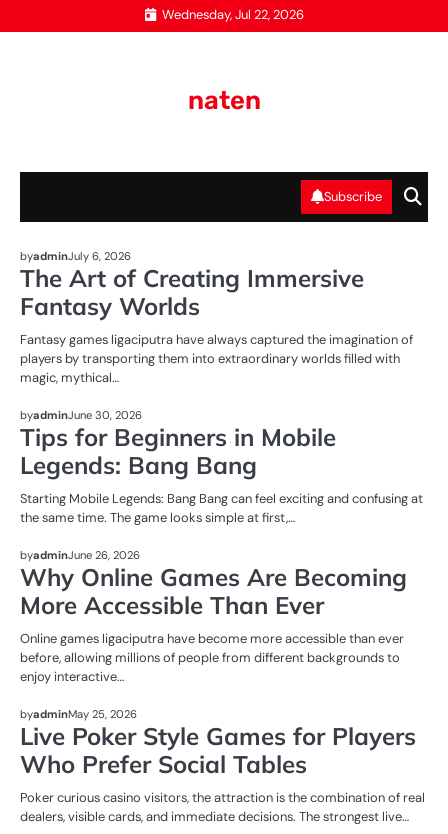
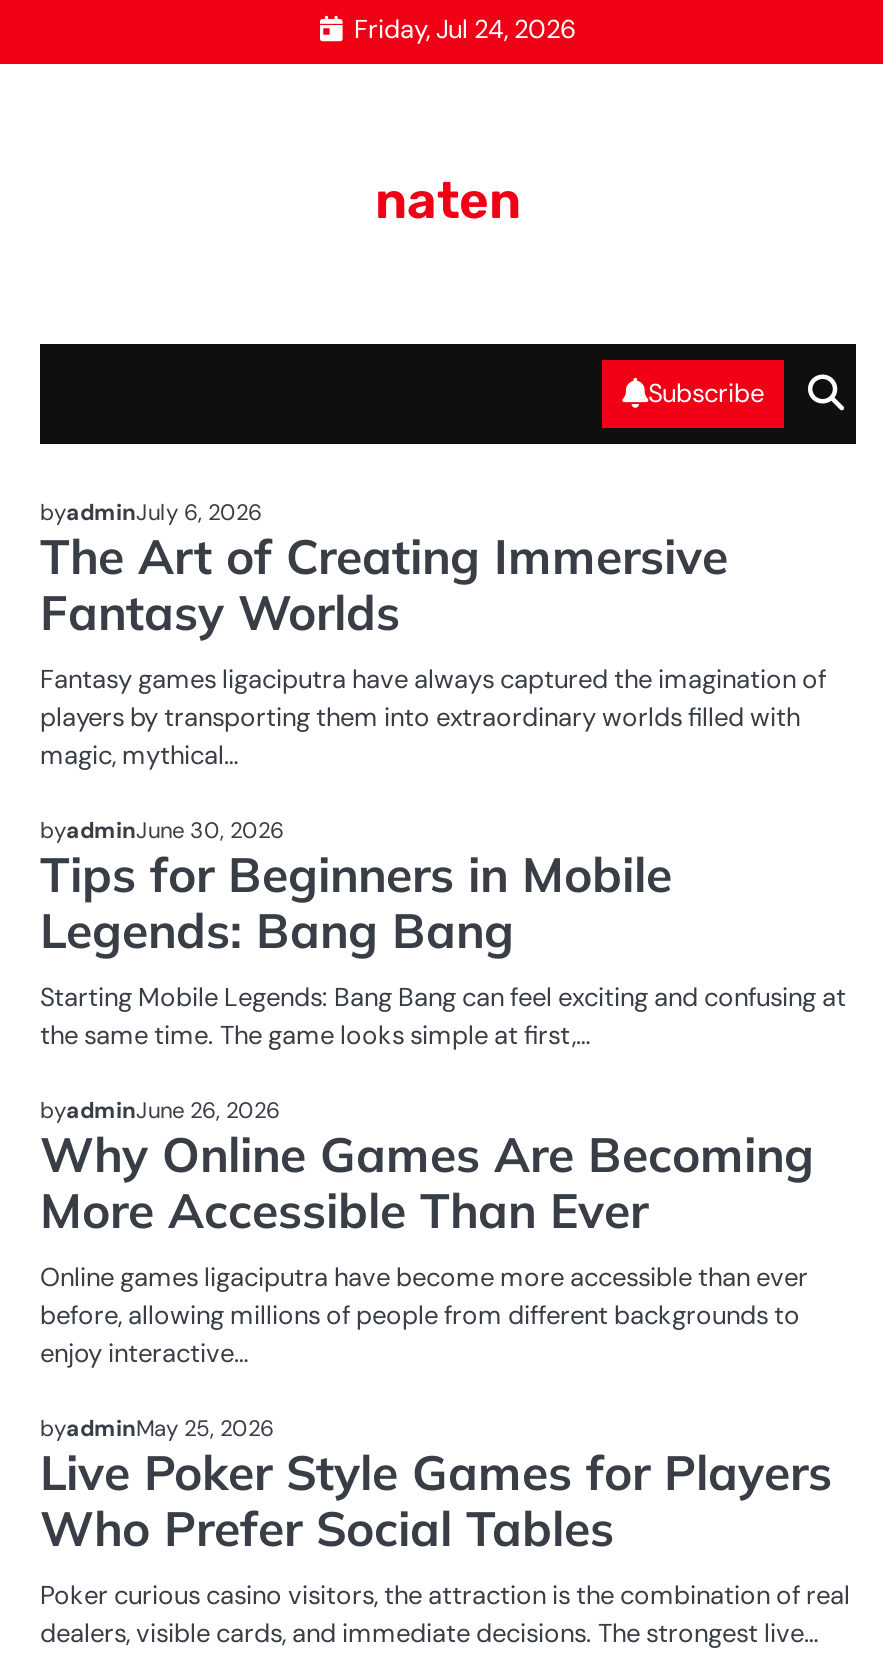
[161,5,303,22] Wednesday, Jul 22, 2026 -> [354,11,576,45] Friday, Jul 24, 2026

